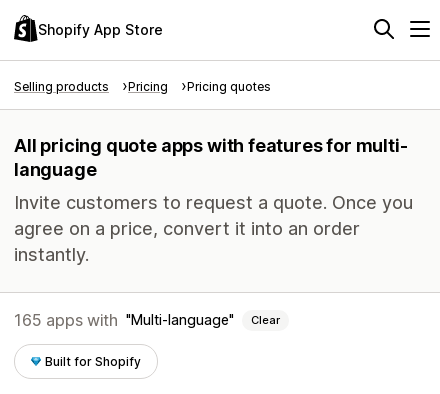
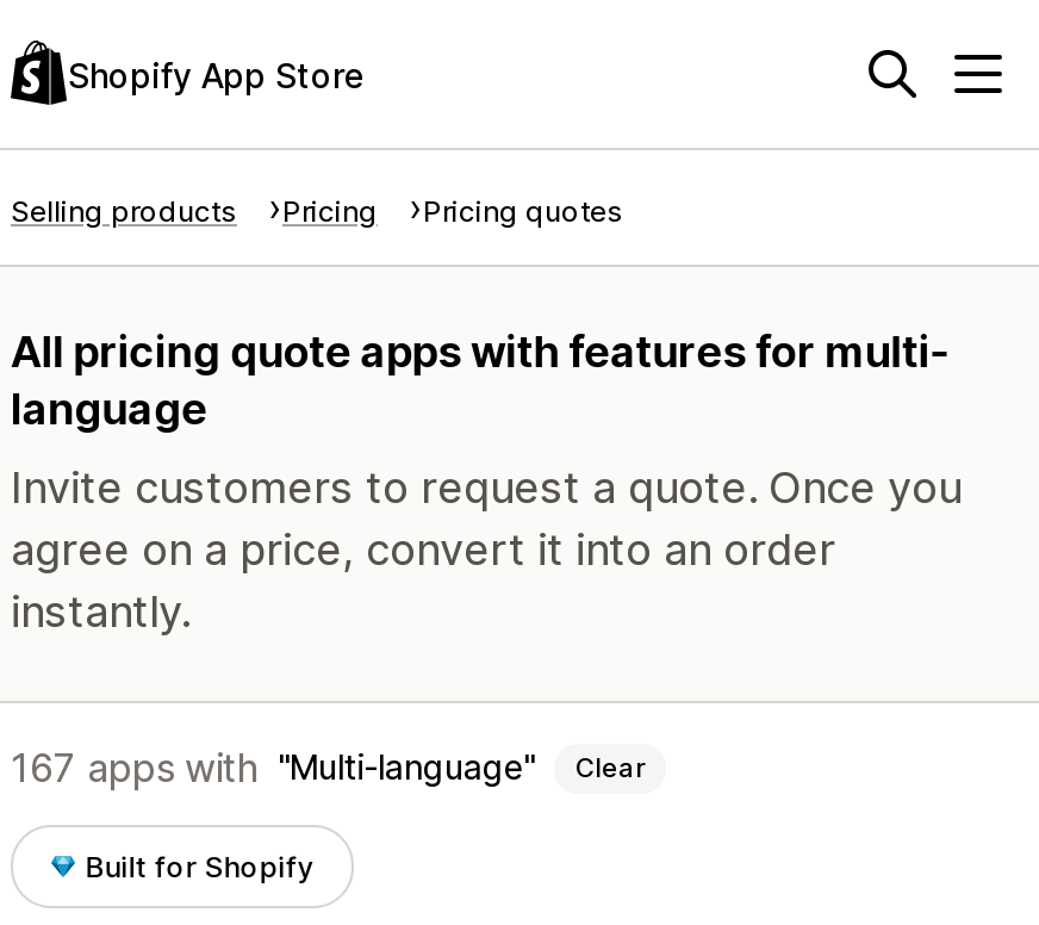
[14,310,280,330] 165 apps with Multi-language Clear -> [11,744,645,791] 167 apps with Multi-language Clear

